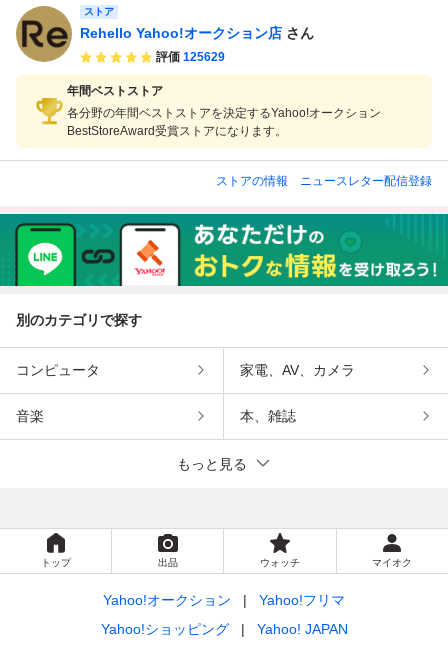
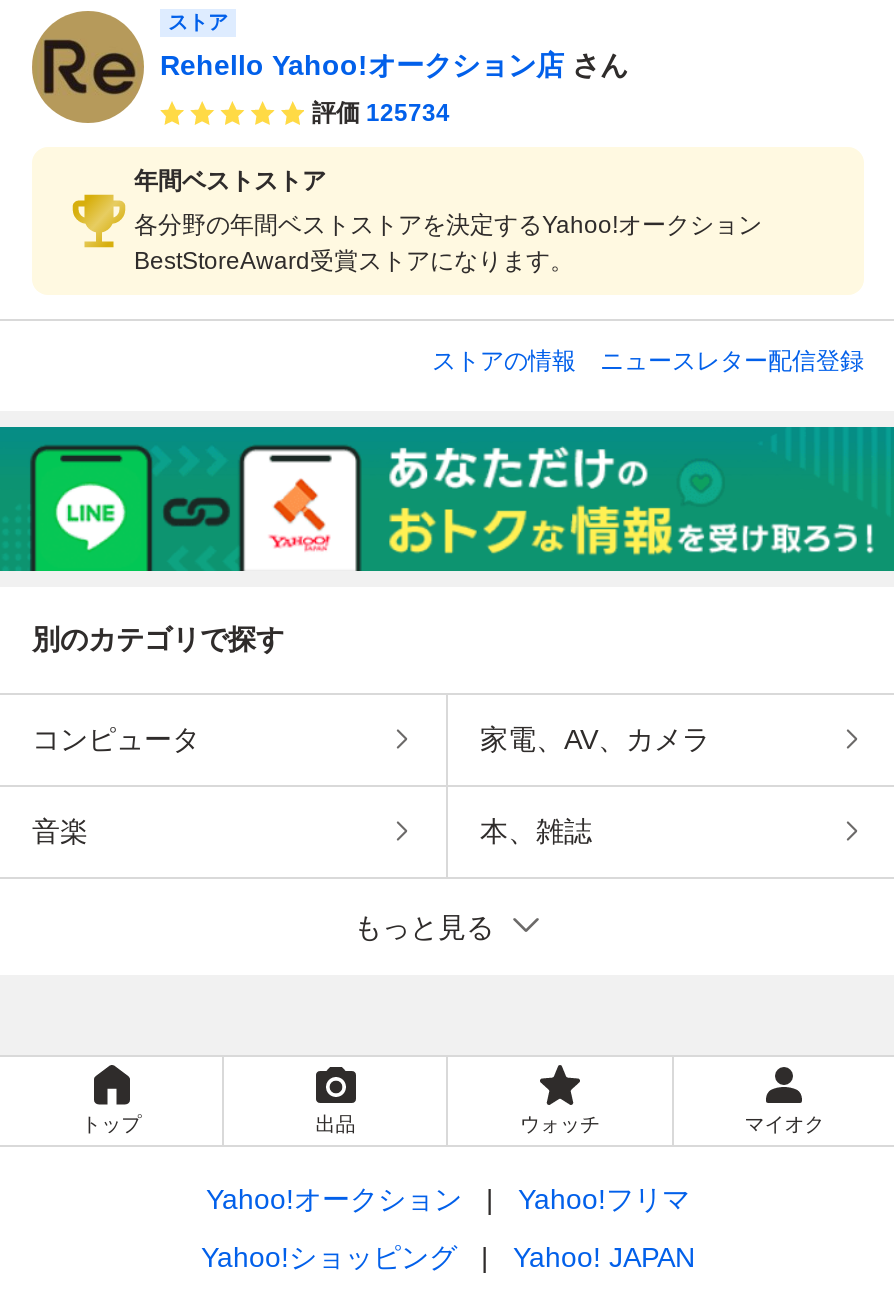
[156,50,225,64] 評価 125629 -> [312,99,450,127] 評価 125734

